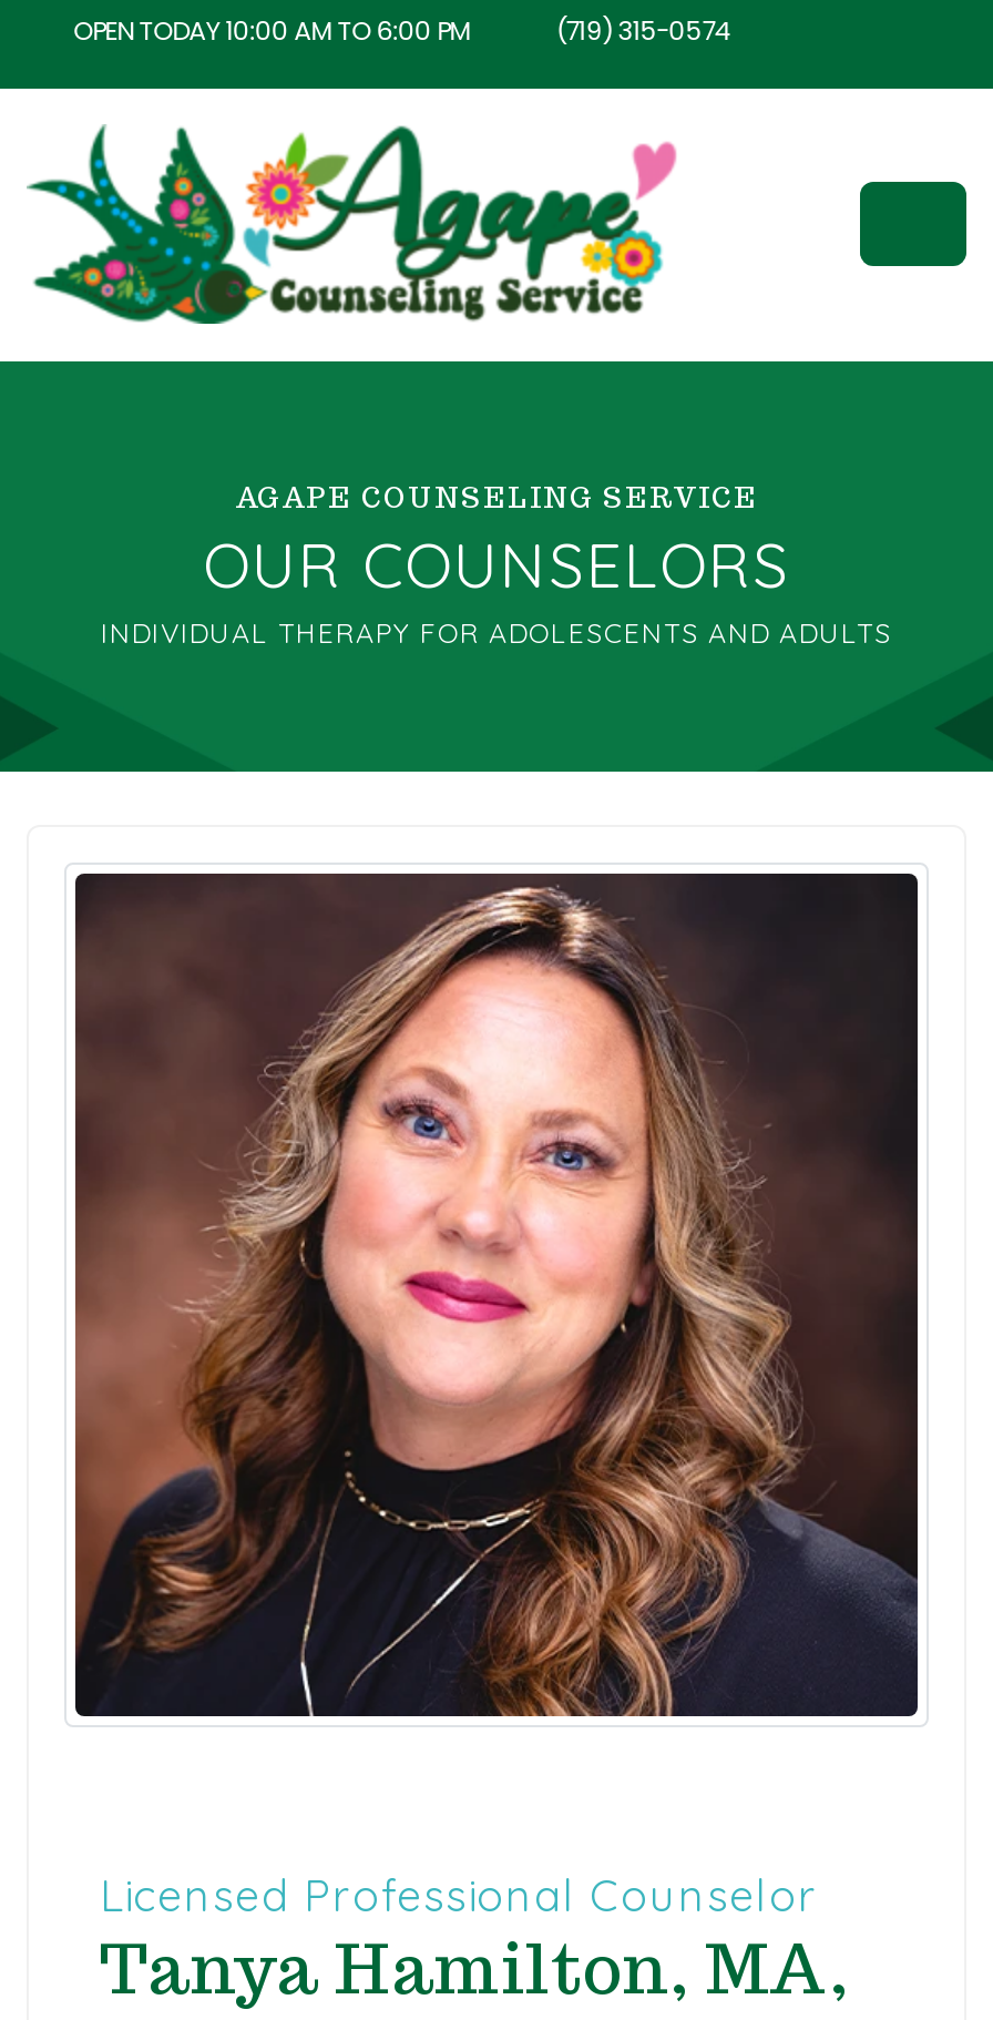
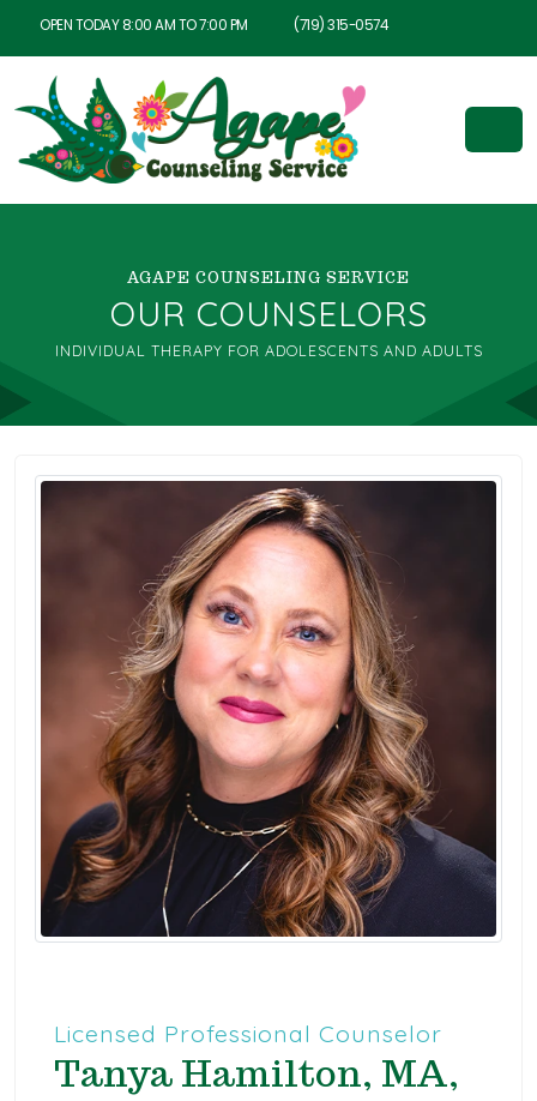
[68,13,470,49] OPEN TODAY 10:00 AM TO 6:00 PM -> [37,16,248,35] OPEN TODAY 8:00 AM TO 7:00 PM

